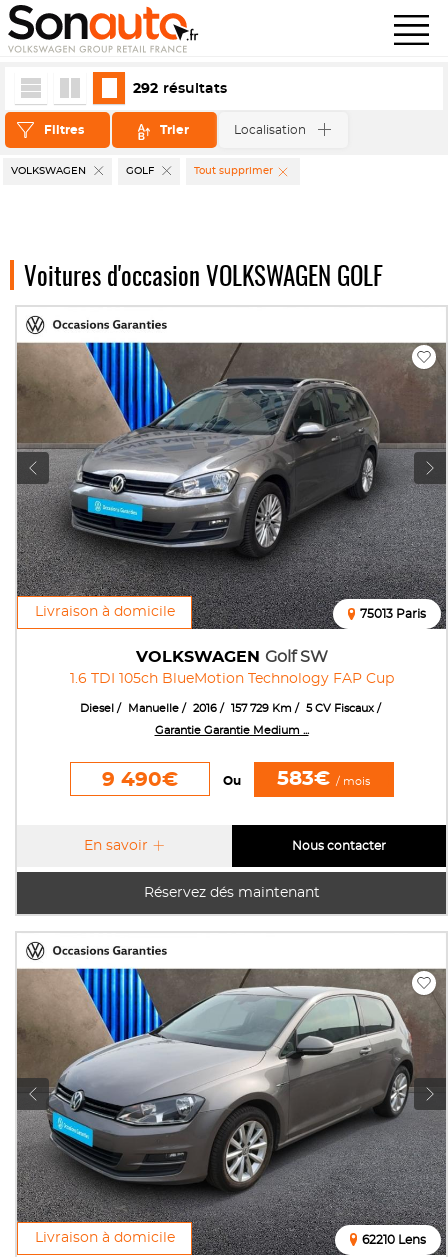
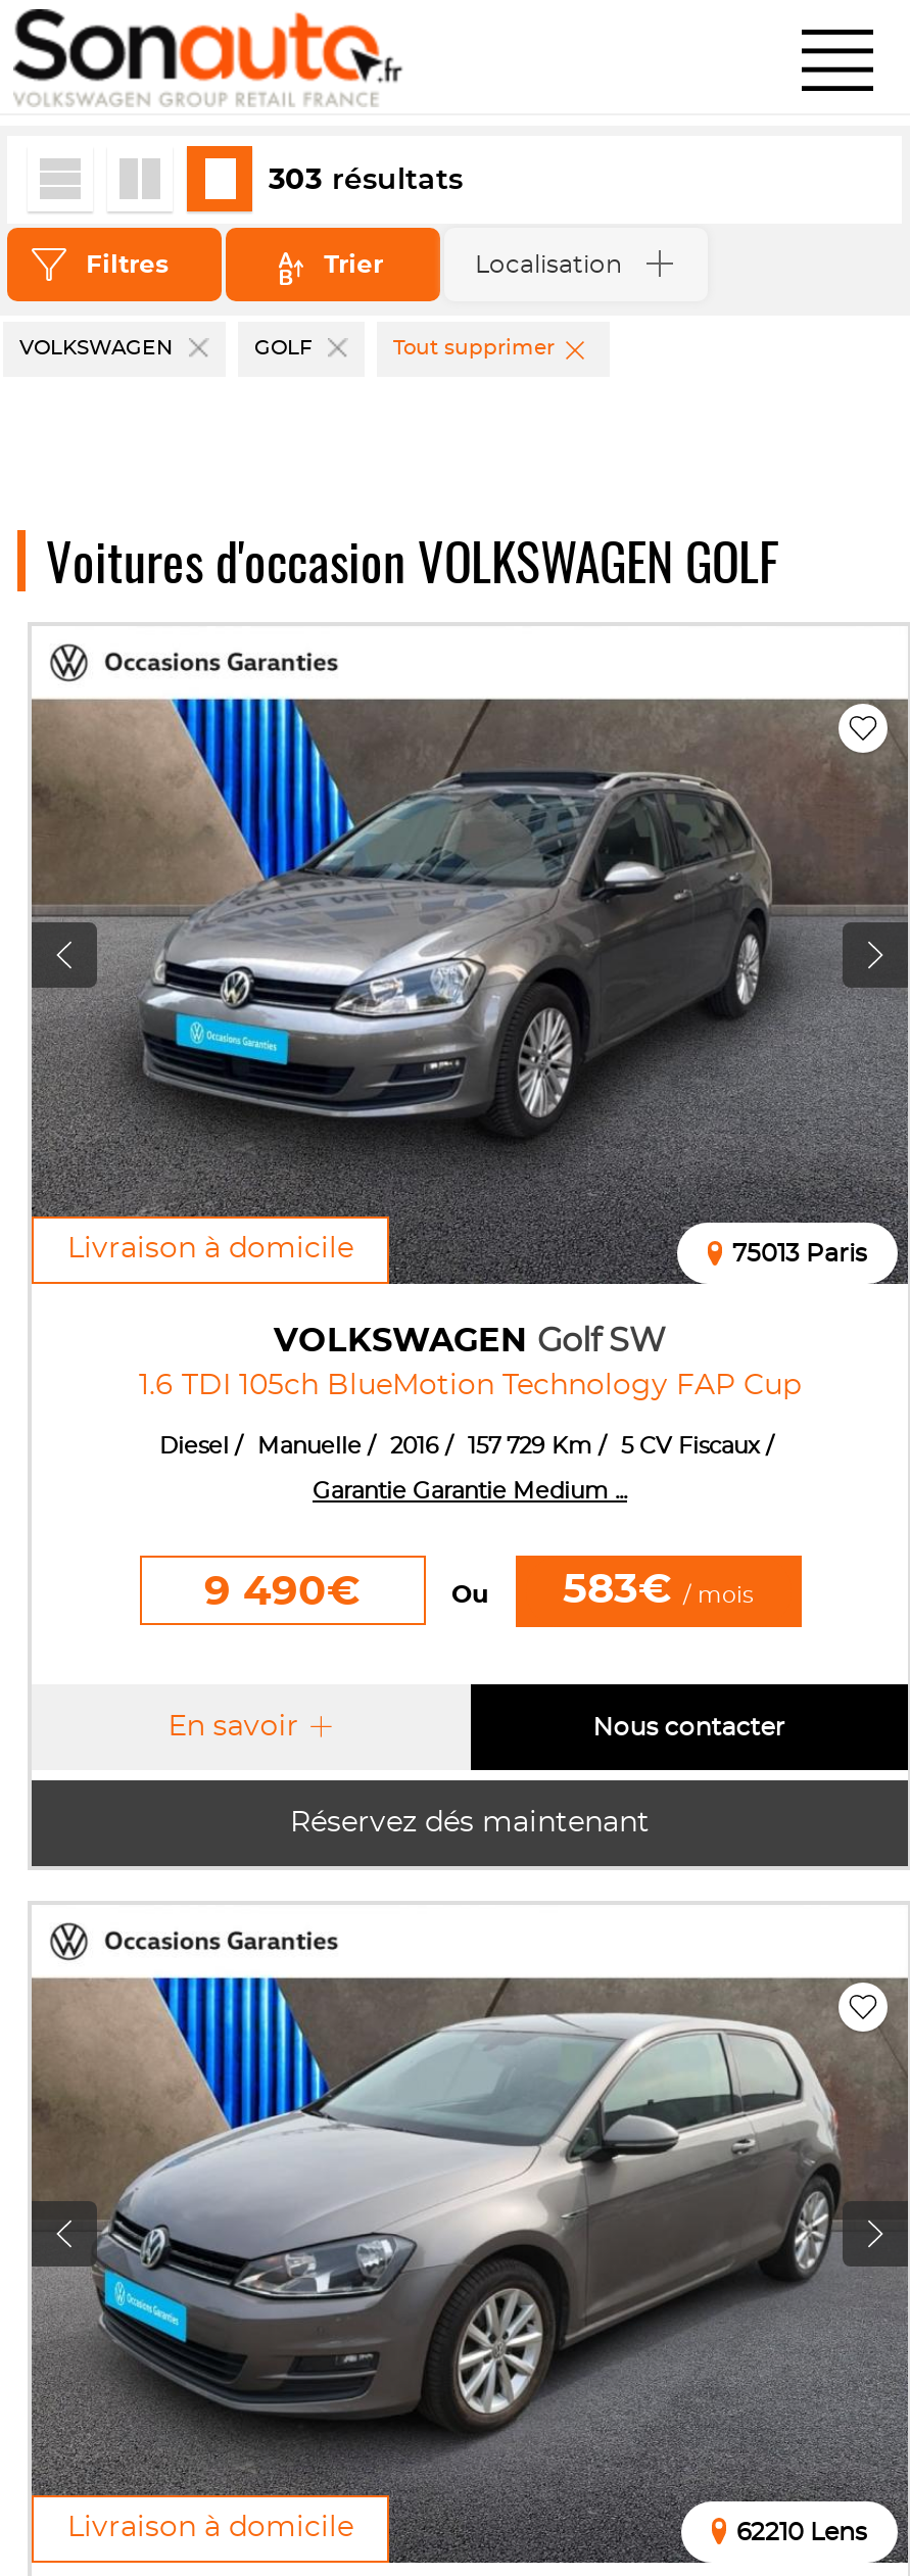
[133,82,227,96] 292 résultats -> [269,166,463,195] 303 résultats

